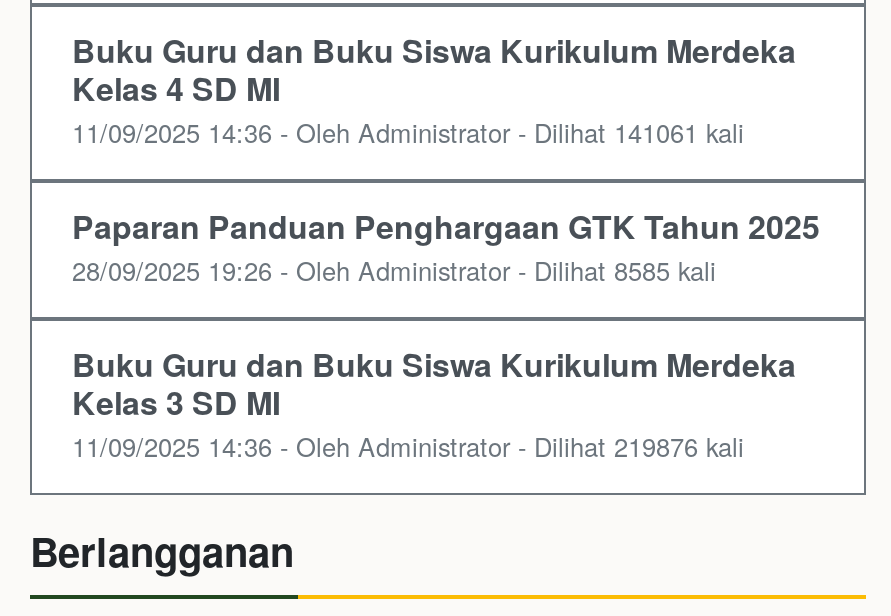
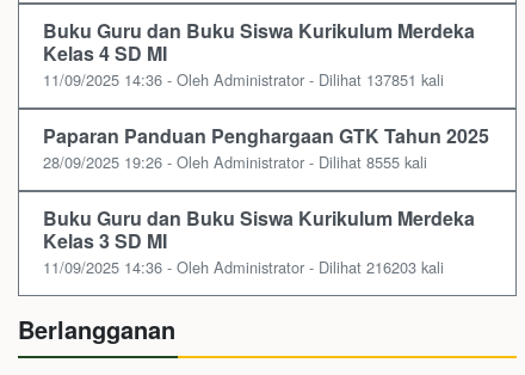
[72,113,744,151] 11/09/2025 14:36 - Oleh Administrator - Dilihat 141061 kali -> [43,68,444,91] 11/09/2025 14:36 - Oleh Administrator - Dilihat 137851 kali
[72,251,716,289] 28/09/2025 19:26 - Oleh Administrator - Dilihat 8585 kali -> [43,150,427,173] 28/09/2025 19:26 - Oleh Administrator - Dilihat 8555 kali
[72,427,744,465] 11/09/2025 14:36 - Oleh Administrator - Dilihat 219876 kali -> [43,255,444,278] 11/09/2025 14:36 - Oleh Administrator - Dilihat 216203 kali

